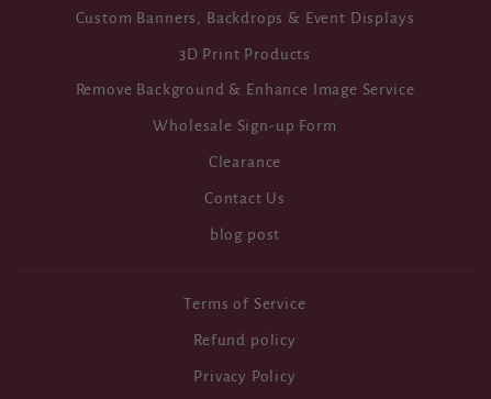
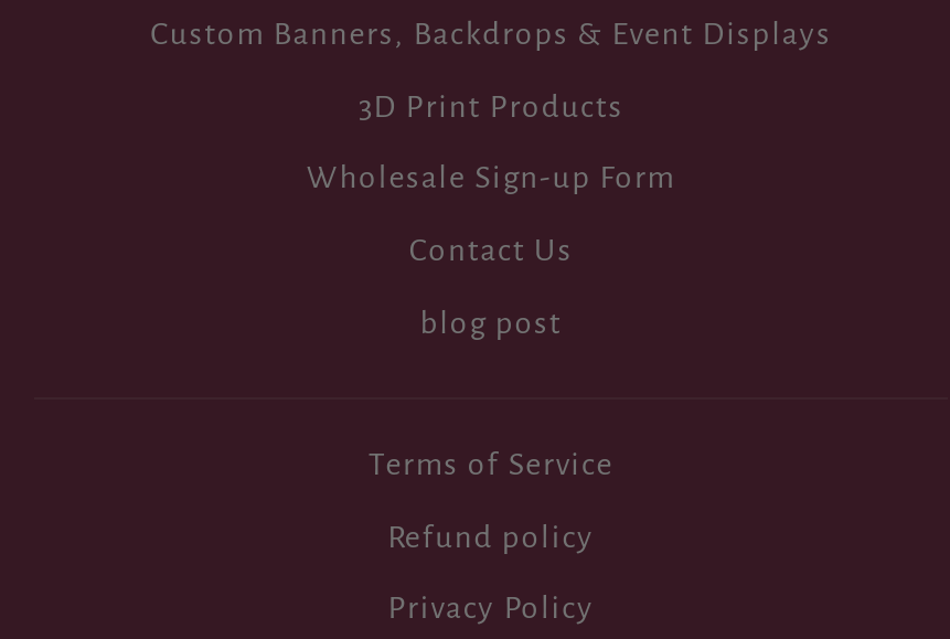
[75,82,415,98] Remove Background & Enhance Image Service -> none
[208,154,281,170] Clearance -> none

